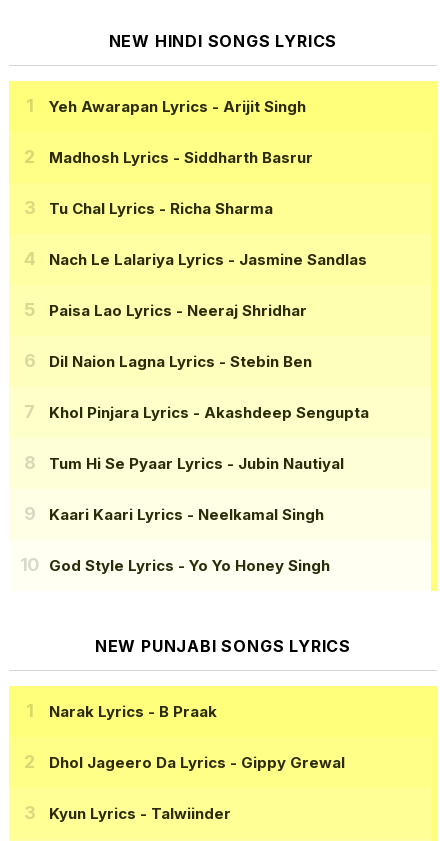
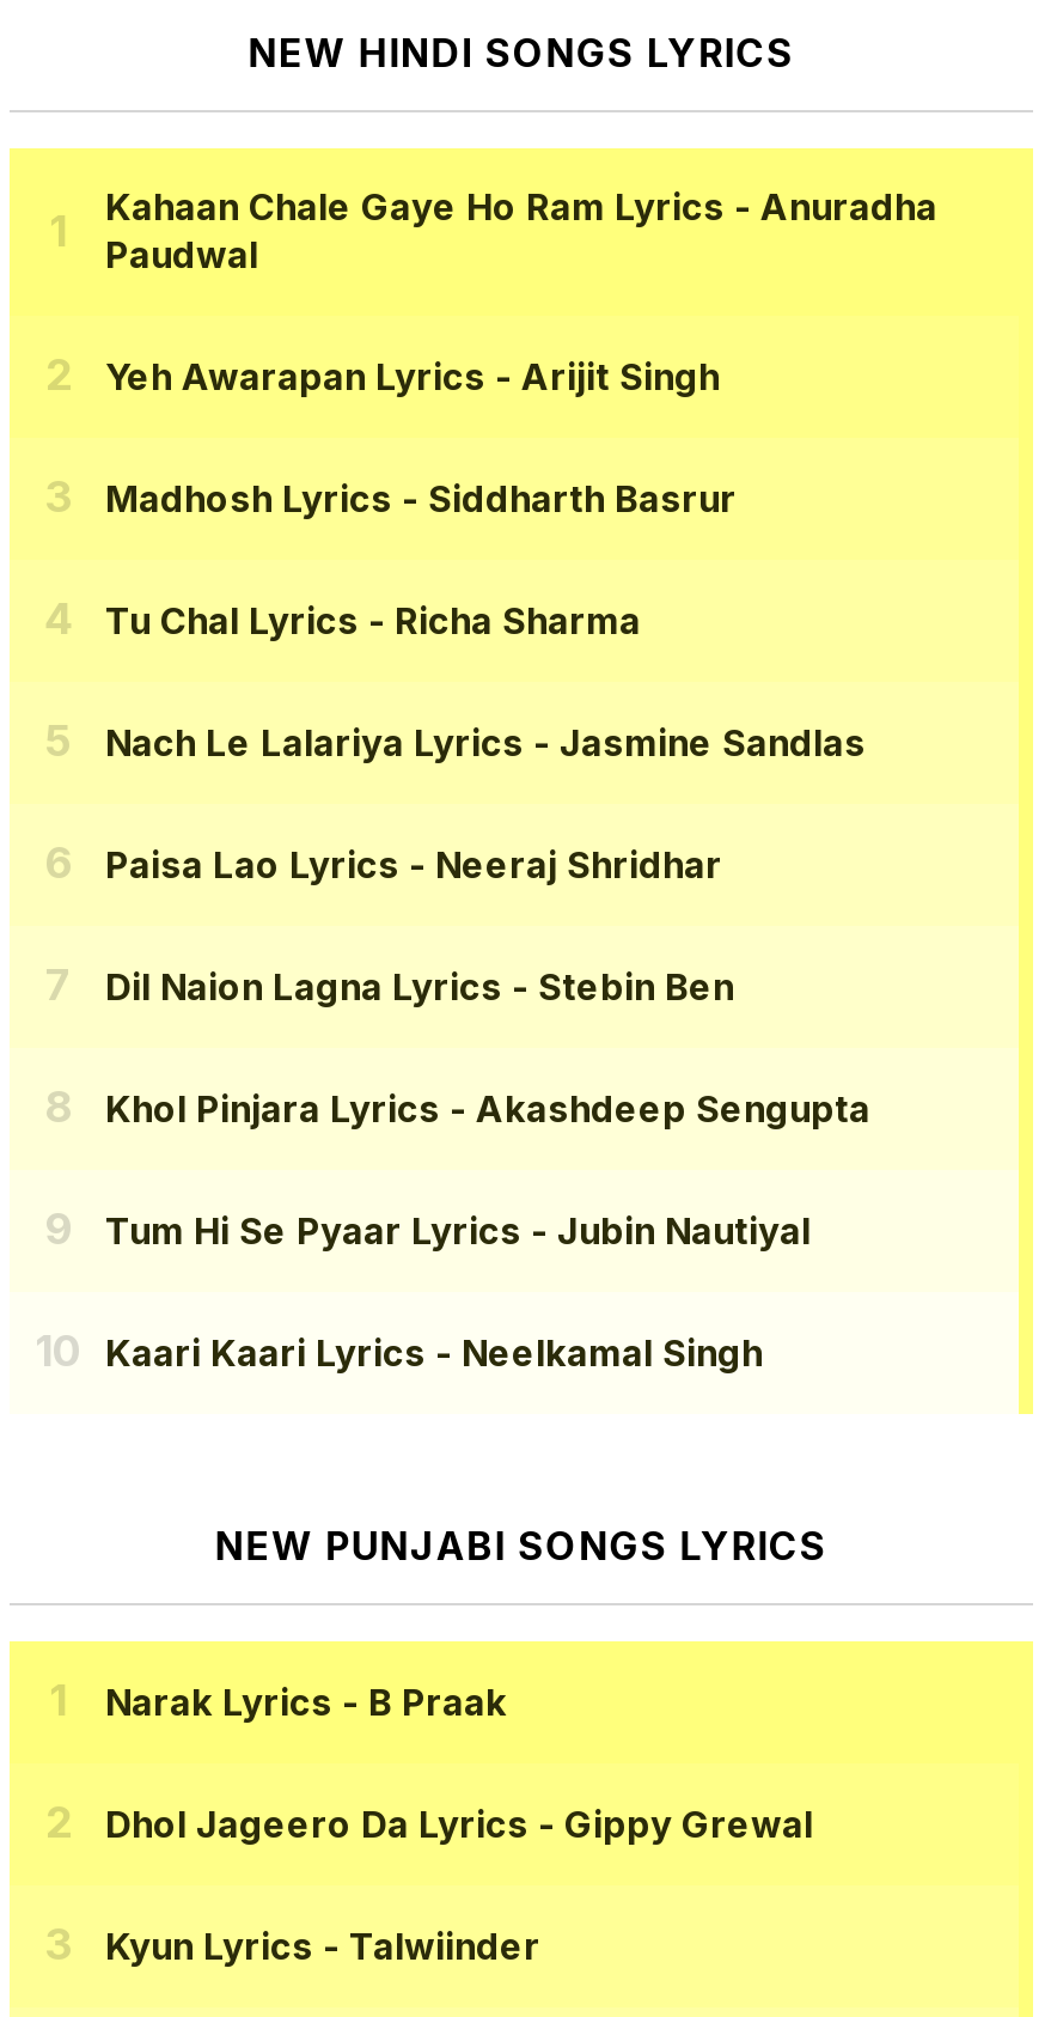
none -> [105,185,937,278] Kahaan Chale Gaye Ho Ram Lyrics - Anuradha | Paudwal
moved [49,97,369,524] -> [105,354,870,1375]: Yeh Awarapan Lyrics - Arijit Singh | Madhosh Lyrics - Siddharth Basrur | Tu Chal Lyrics - Richa Sharma | ... | Tum Hi Se Pyaar Lyrics - Jubin Nautiyal | Kaari Kaari Lyrics - Neelkamal Singh
[49,556,330,575] God Style Lyrics - Yo Yo Honey Singh -> none

